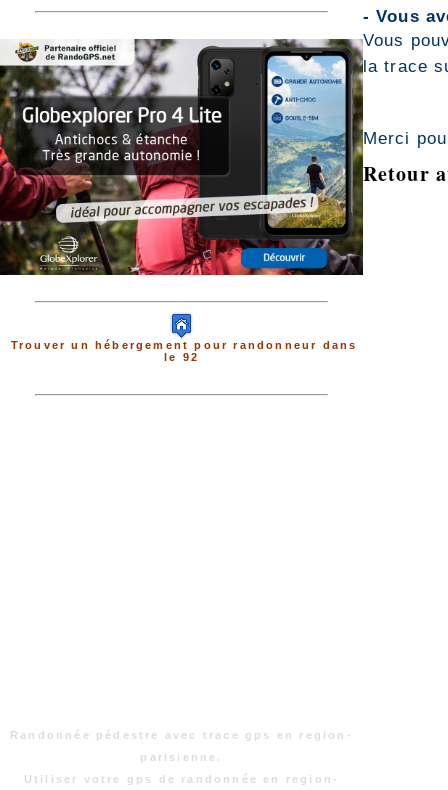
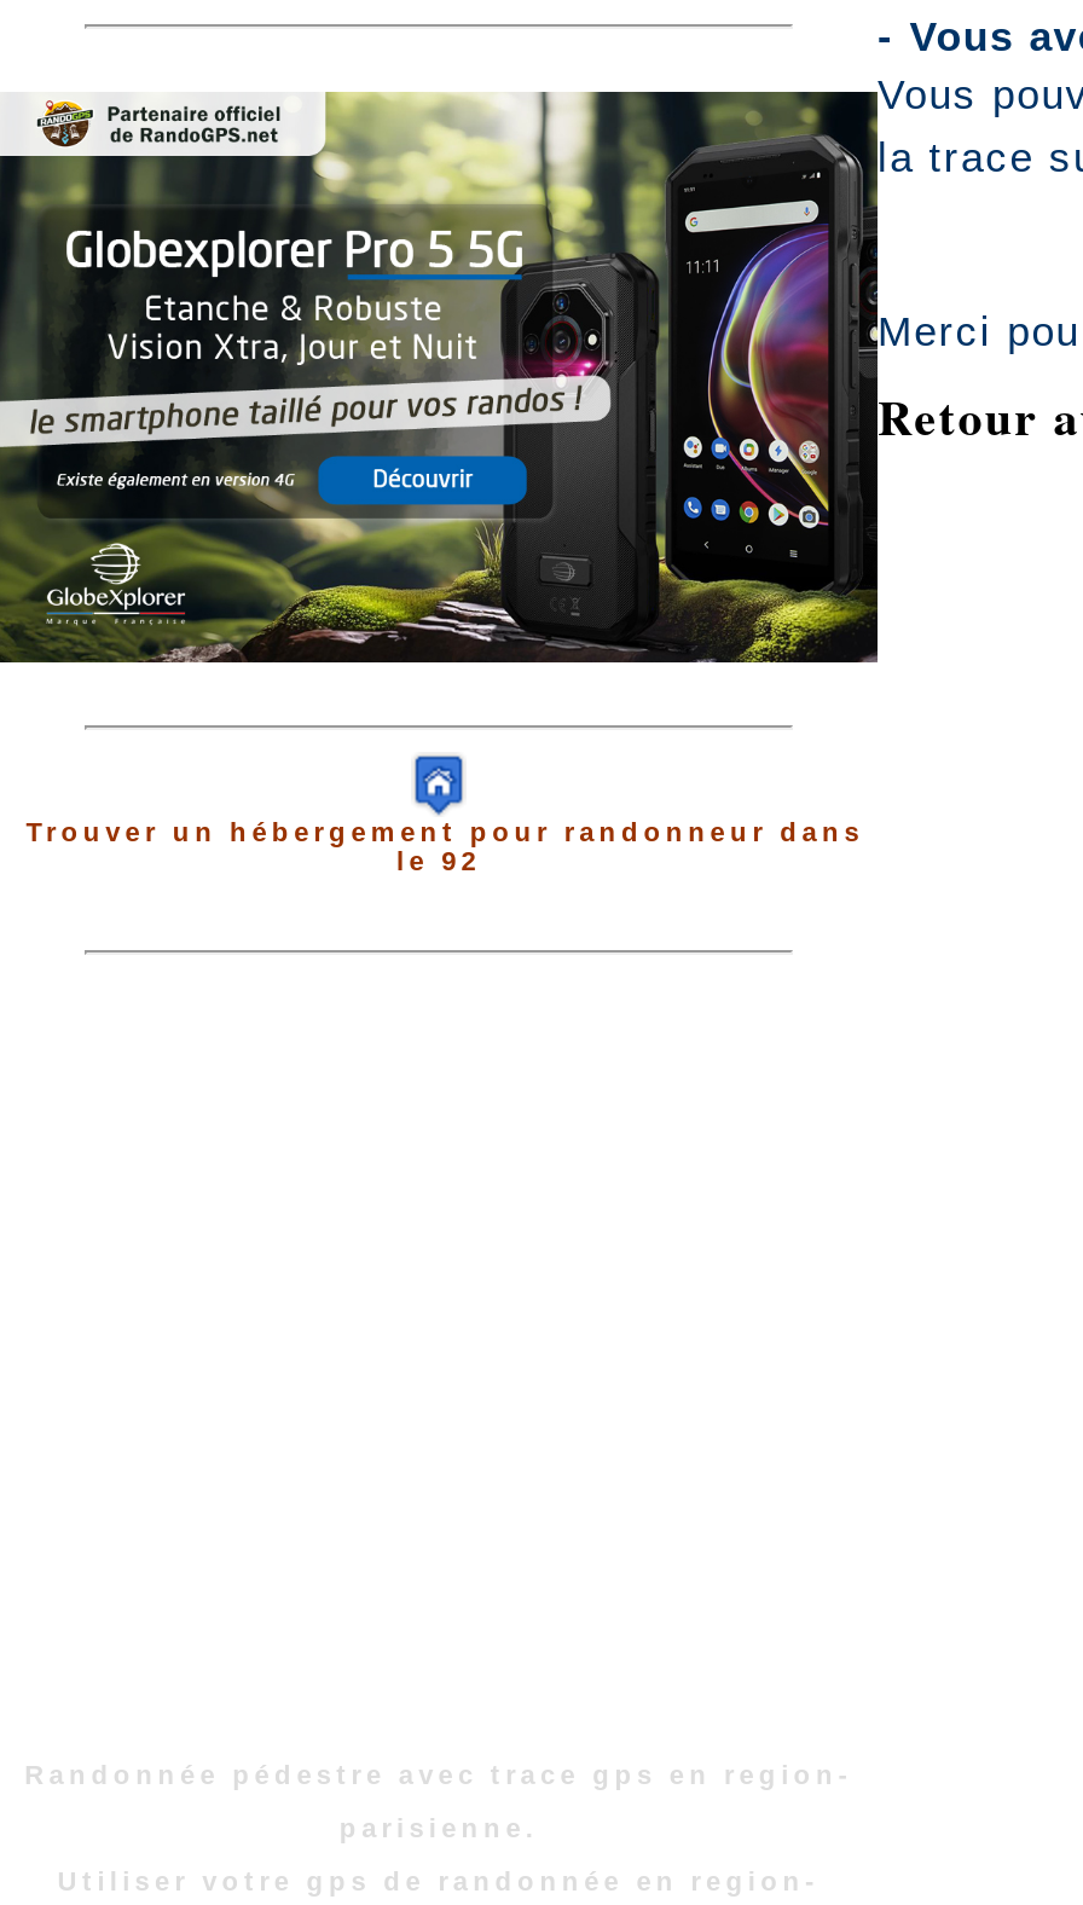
[3,38,363,276] [image] -> [7,89,878,665] [image]

